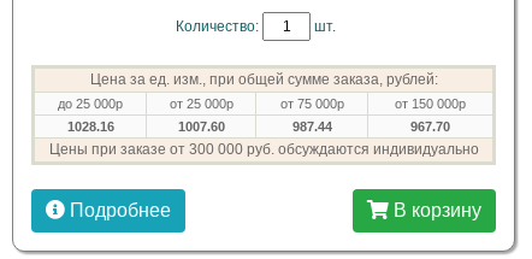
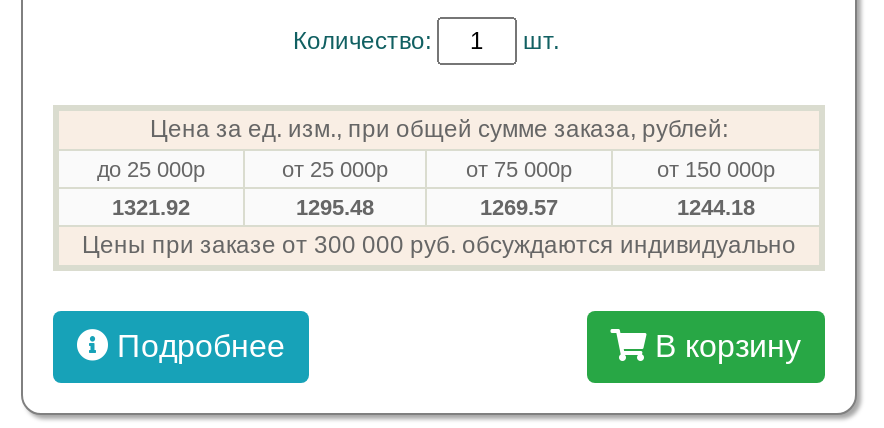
[67,119,114,134] 1028.16 -> [112,195,190,219] 1321.92
[178,119,224,134] 1007.60 -> [296,195,374,219] 1295.48
[292,119,332,134] 987.44 -> [480,195,558,219] 1269.57
[410,119,450,134] 967.70 -> [677,195,755,219] 1244.18

